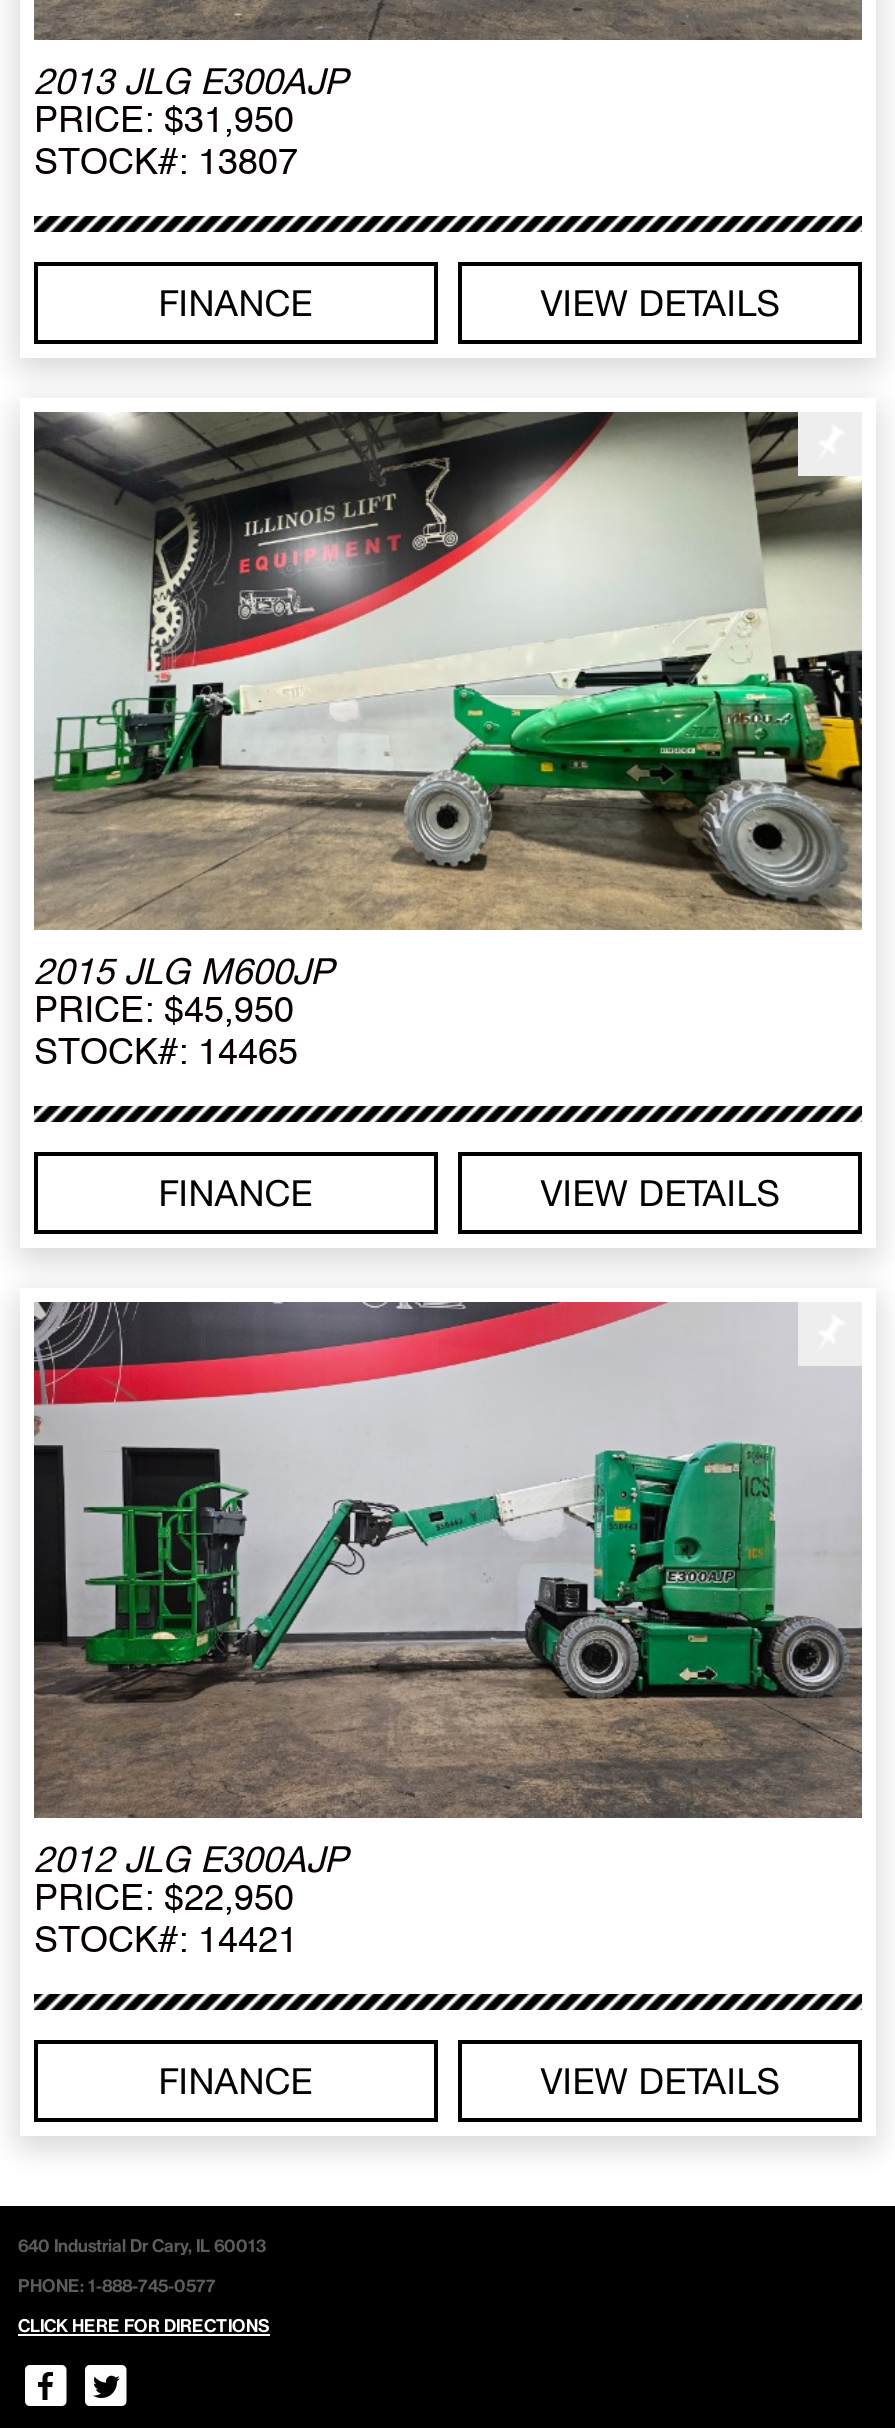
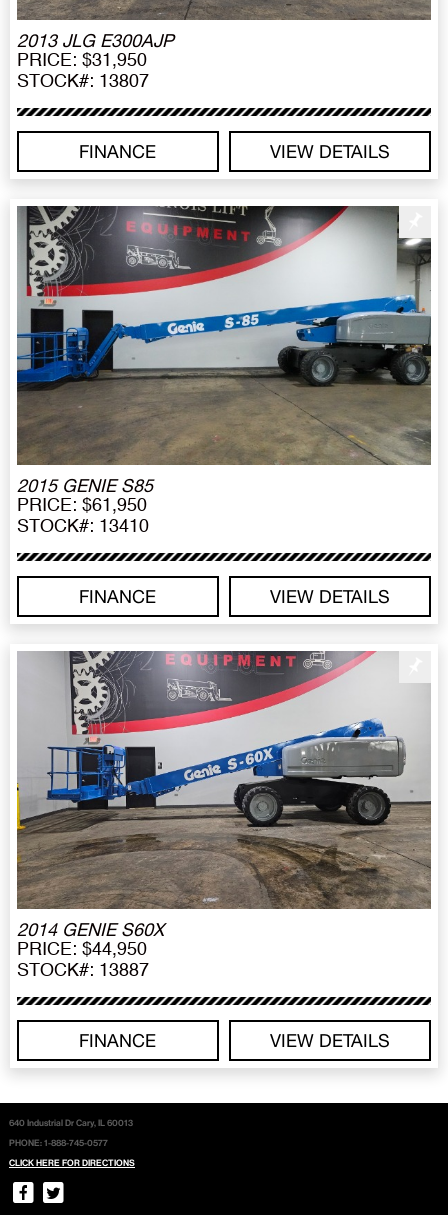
[34,412,862,1071] [image] | 2015 JLG M600JP | PRICE: $45,950 | STOCK#: 14465 -> [16,205,432,536] [image] | 2015 GENIE S85 | PRICE: $61,950 | STOCK#: 13410
[32,1300,862,1961] [image] | 2012 JLG E300AJP | PRICE: $22,950 | STOCK#: 14421 -> [16,650,431,980] [image] | 2014 GENIE S60X | PRICE: $44,950 | STOCK#: 13887

